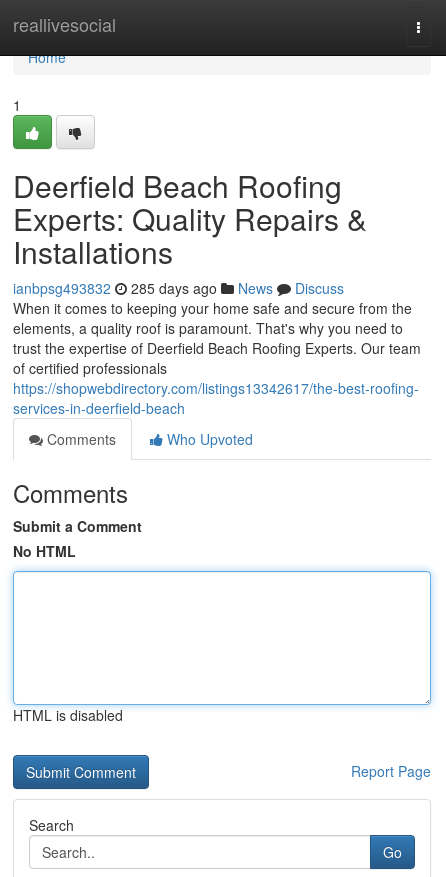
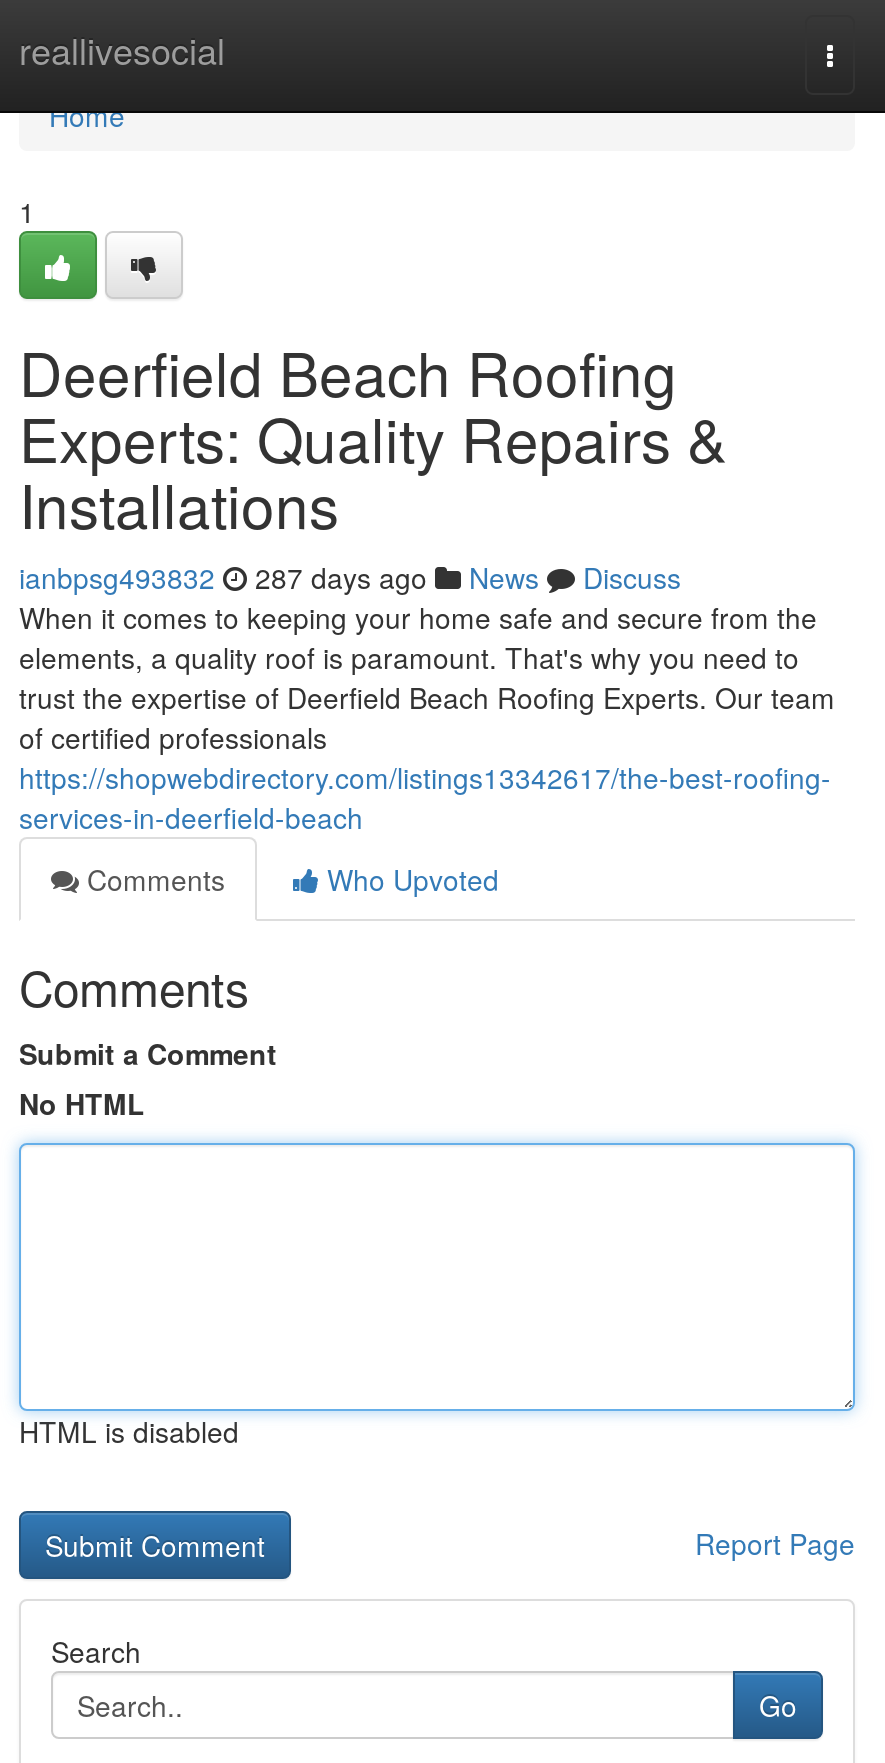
[13,278,344,298] ianbpsg493832 285 days ago News Discuss -> [19,557,681,597] ianbpsg493832 287 days ago News Discuss

